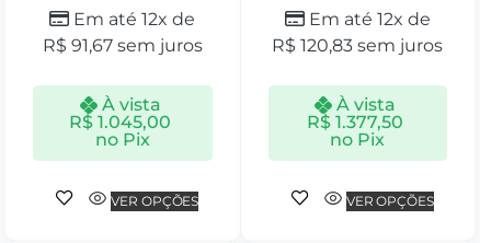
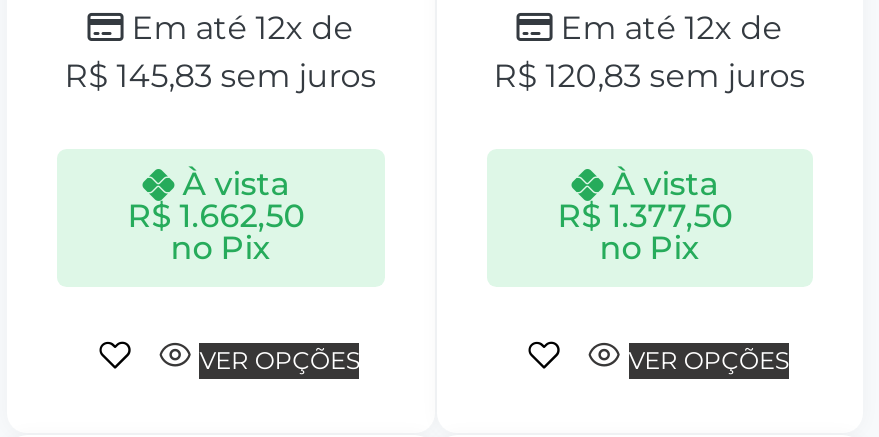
[43,35,203,56] R$91,67 sem juros -> [65,57,377,95] R$145,83 sem juros
[69,112,171,133] R$1.045,00 -> [127,198,305,236] R$1.662,50

